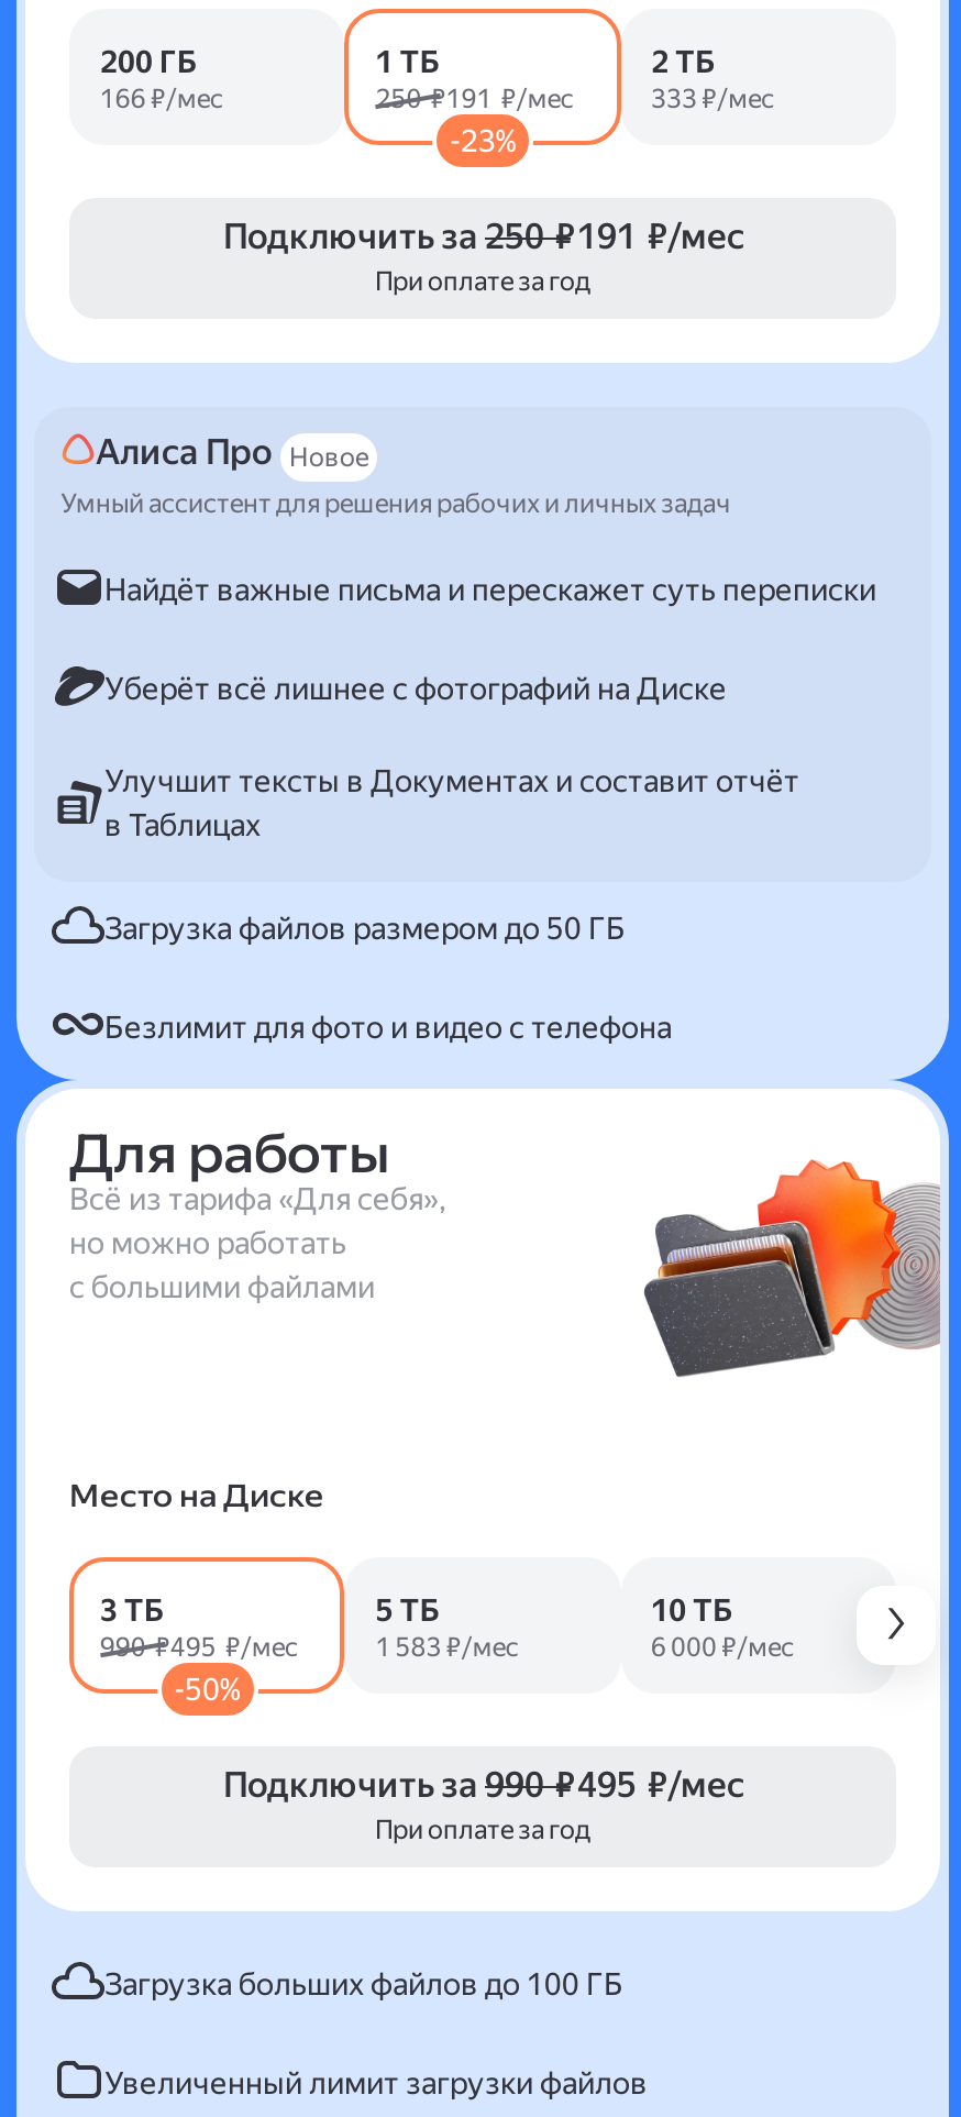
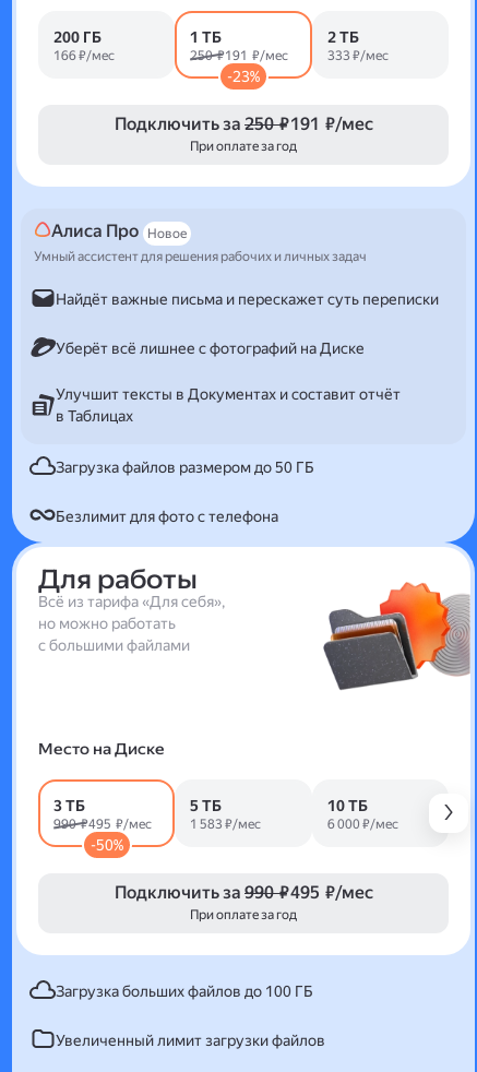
[104,1008,672,1044] Безлимит для фото и видео с телефона -> [56,507,278,525] Безлимит для фото с телефона

